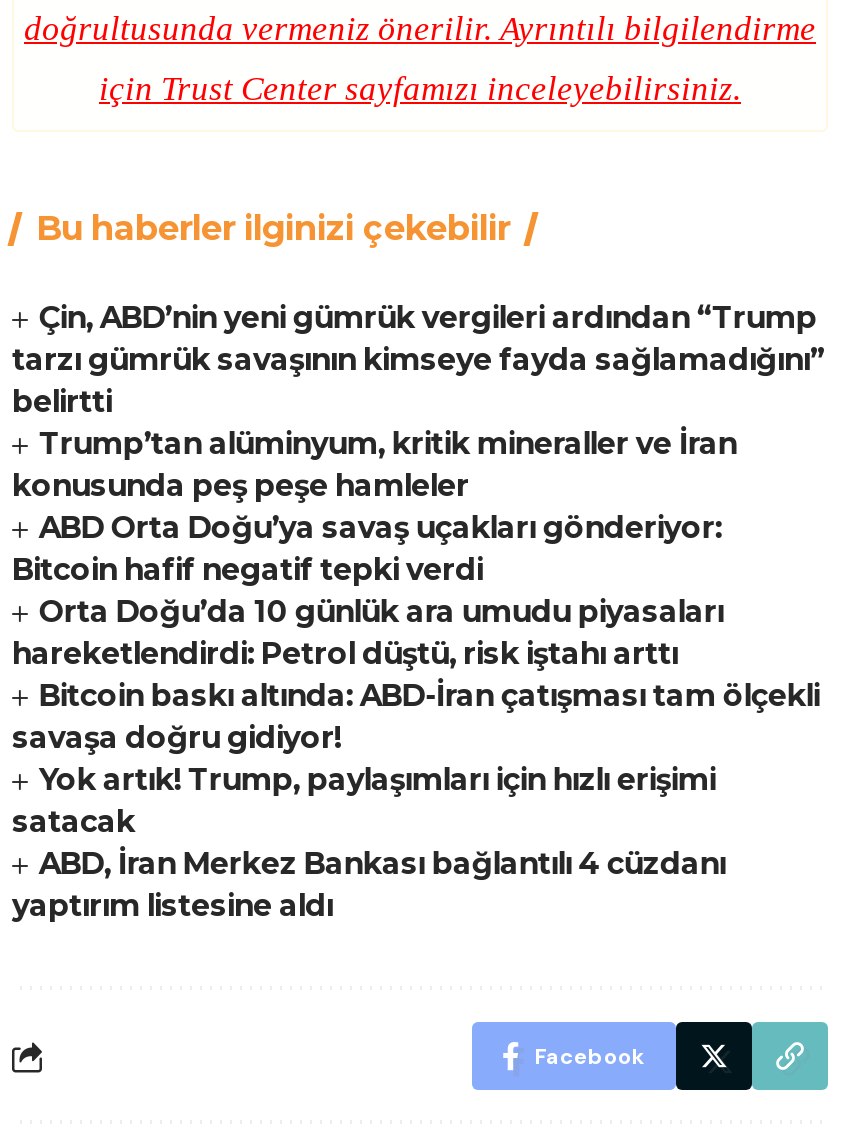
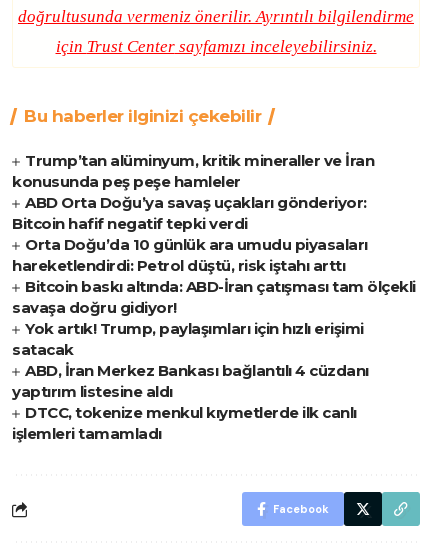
[12,298,825,420] Çin, ABD’nin yeni gümrük vergileri ardından “Trump | tarzı gümrük savaşının kimseye fayda sağlamadığını” | belirtti -> none
moved [12,424,820,924] -> [12,151,416,401]: Trump’tan alüminyum, kritik mineraller ve İran | konusunda peş peşe hamleler | ABD Orta Doğu’ya savaş uçakları gönderiyor: | ... | ABD, İran Merkez Bankası bağlantılı 4 cüzdanı | yaptırım listesine aldı
none -> [12,403,357,443] DTCC, tokenize menkul kıymetlerde ilk canlı | işlemleri tamamladı

